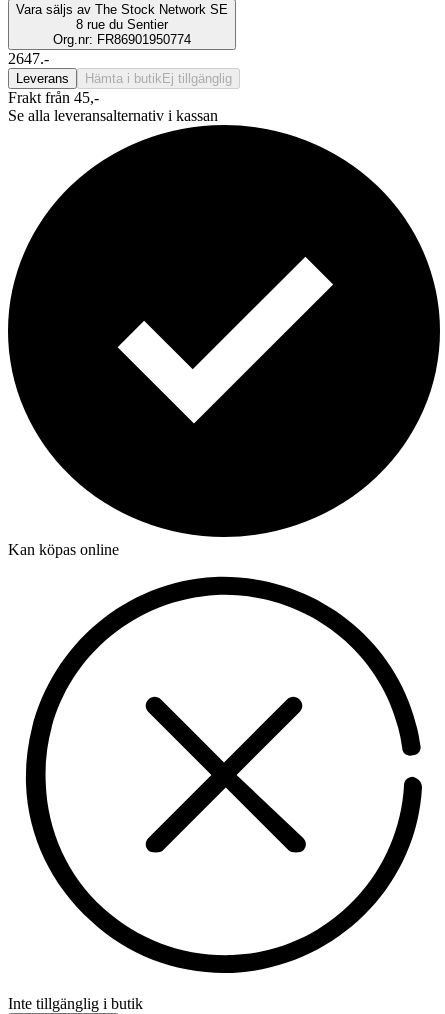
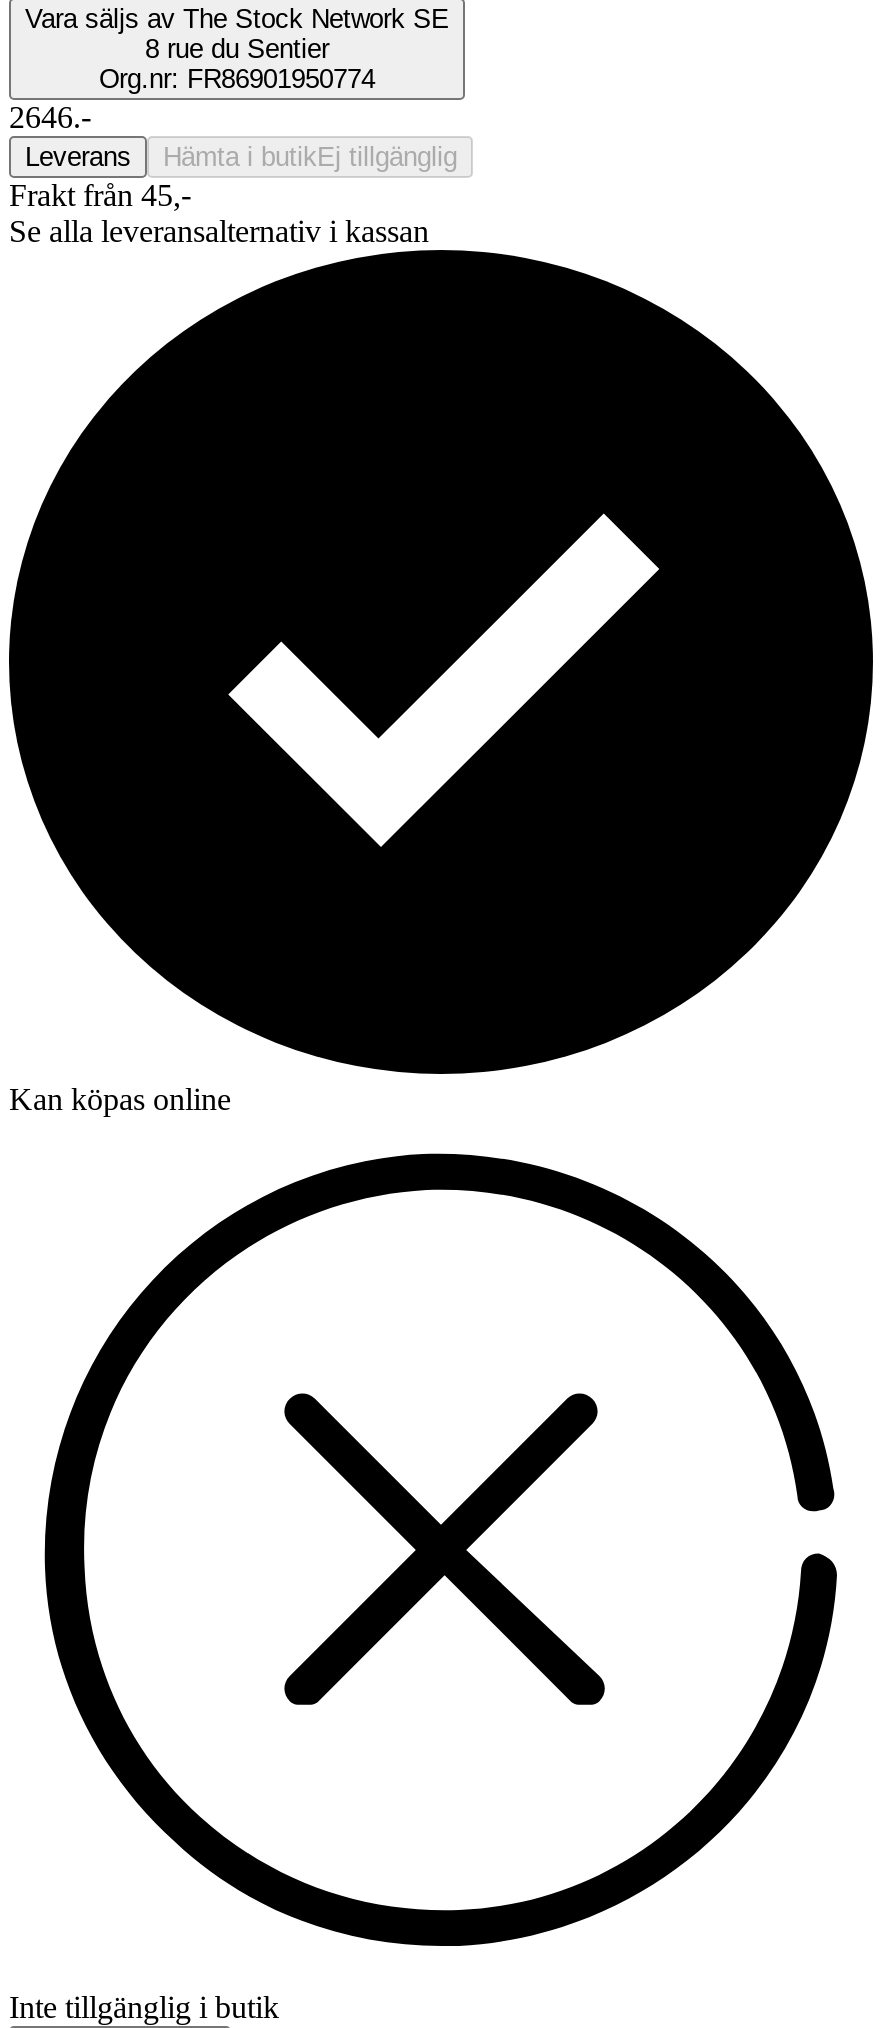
[8,50,49,67] 2647.- -> [9,100,91,134] 2646.-

